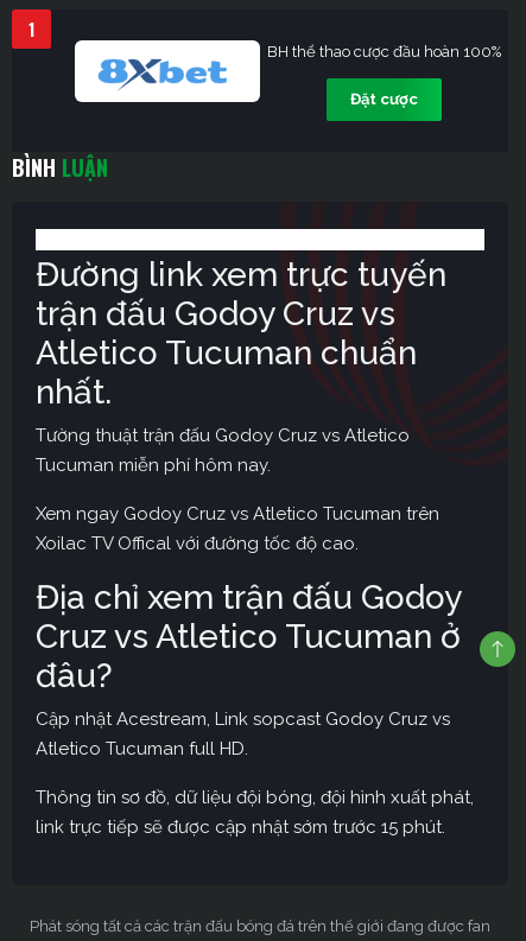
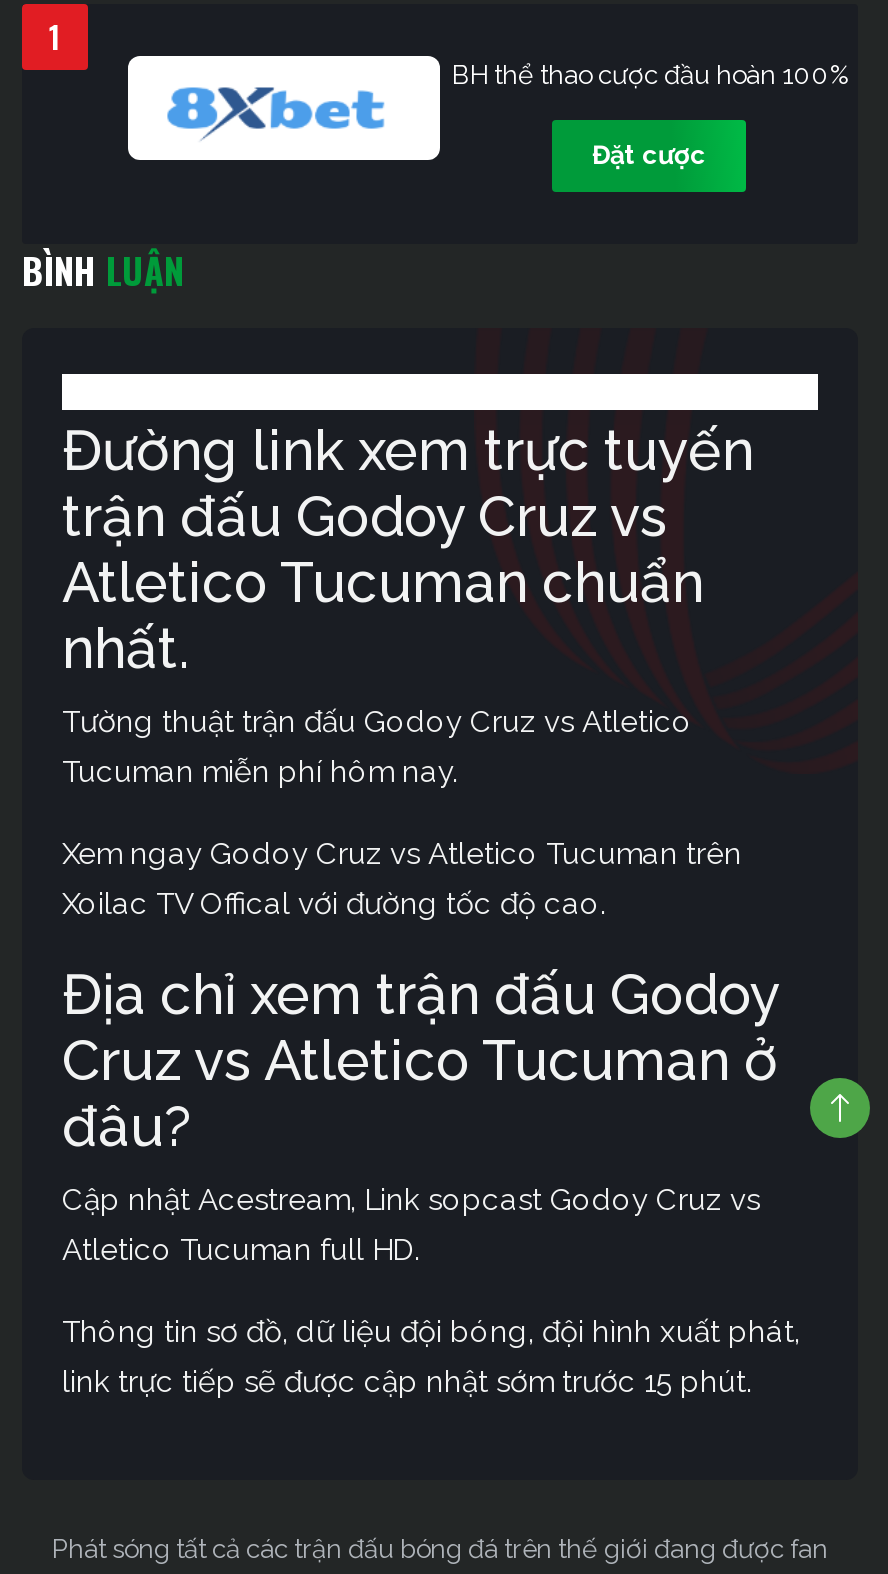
[479,630,517,682] [image] -> [808,1052,872,1140] [image]

